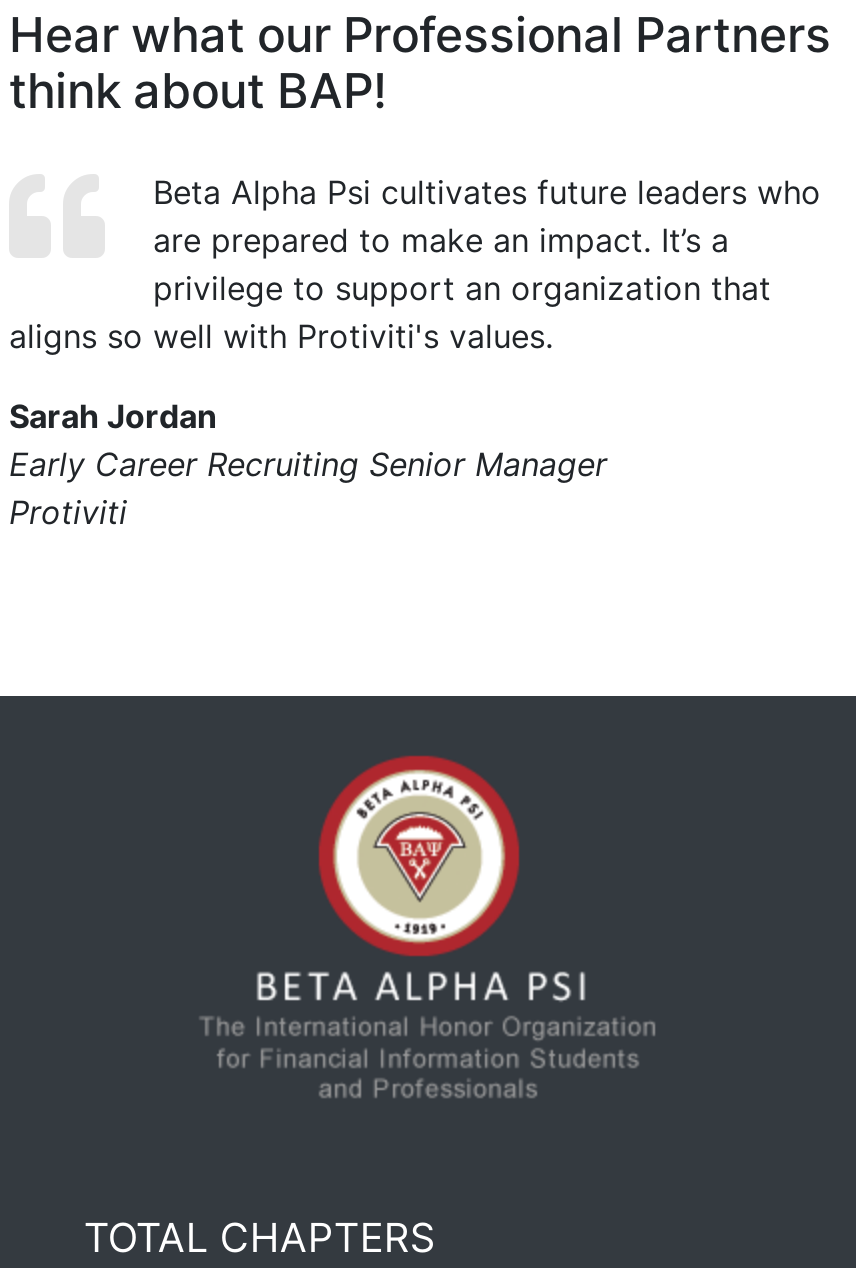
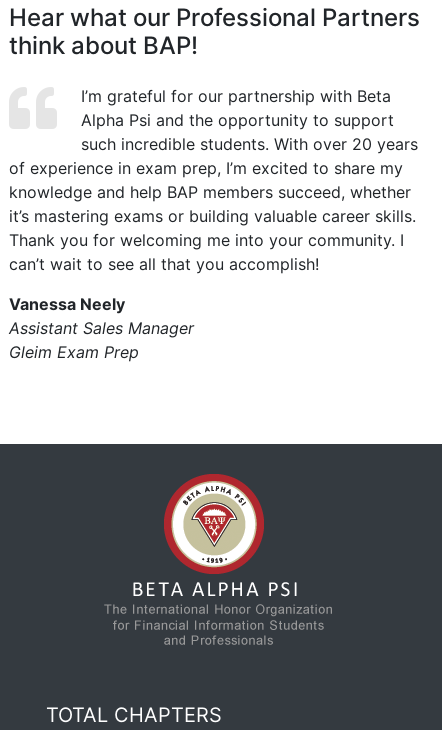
[9,172,821,356] Beta Alpha Psi cultivates future leaders who | are prepared to make an impact. It’s a | privilege to support an organization that | aligns so well with Protiviti's values. -> [9,86,418,274] I’m grateful for our partnership with Beta | Alpha Psi and the opportunity to support | such incredible students. With over 20 years | of experience in exam prep, I’m excited to share my | knowledge and help BAP members succeed, whether | it’s mastering exams or building valuable career skills. | Thank you for welcoming me into your community. I | can’t wait to see all that you accomplish!
[9,396,607,532] Sarah Jordan | Early Career Recruiting Senior Manager | Protiviti -> [9,294,194,362] Vanessa Neely | Assistant Sales Manager | Gleim Exam Prep

